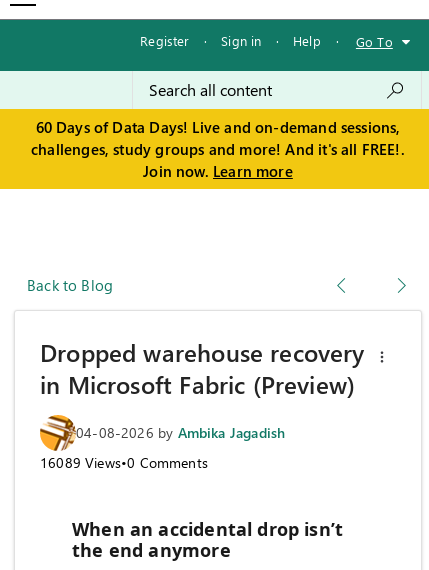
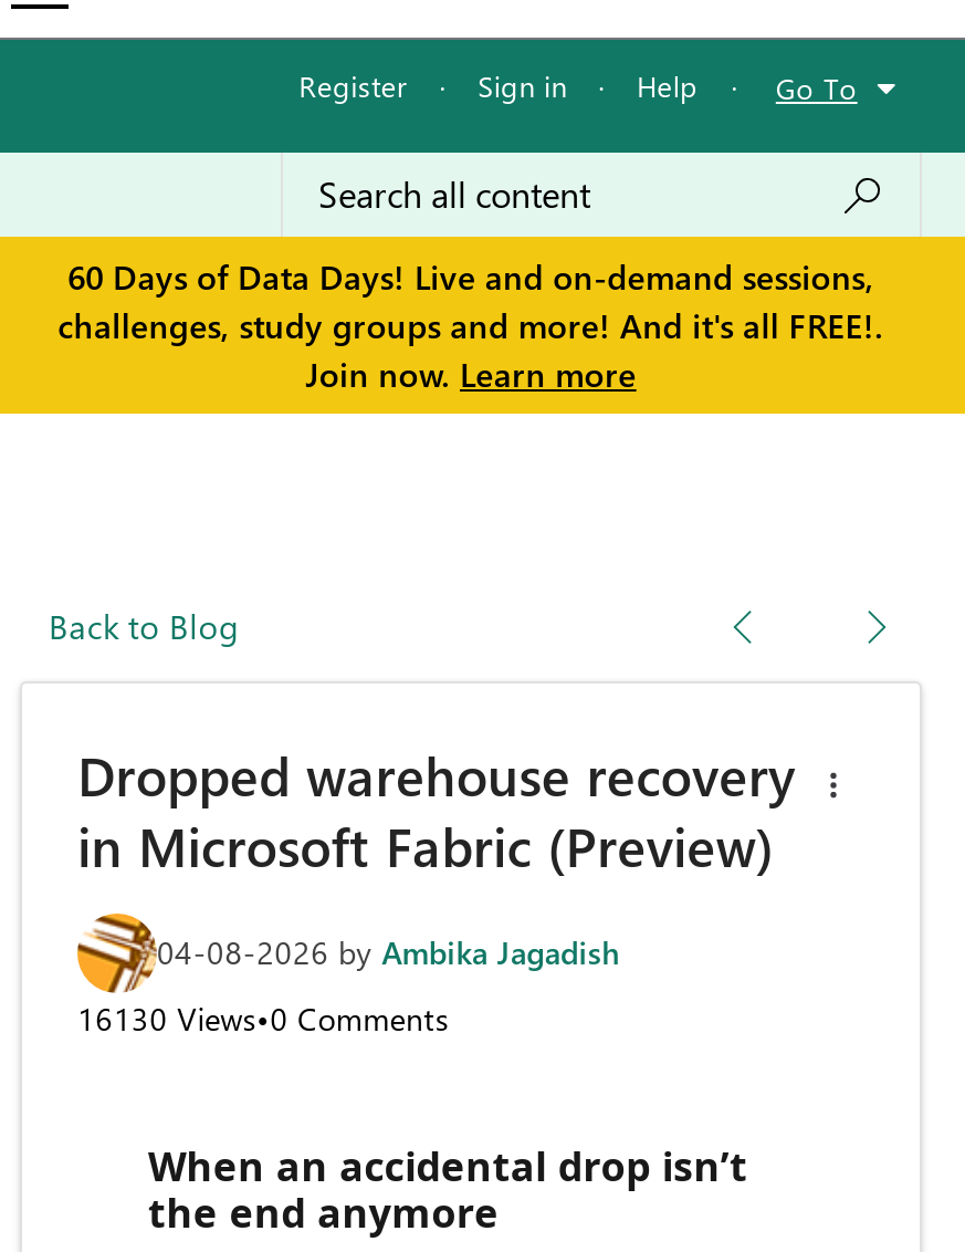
[40,453,208,472] 16089 Views•0 Comments -> [77,999,449,1041] 16130 Views•0 Comments

